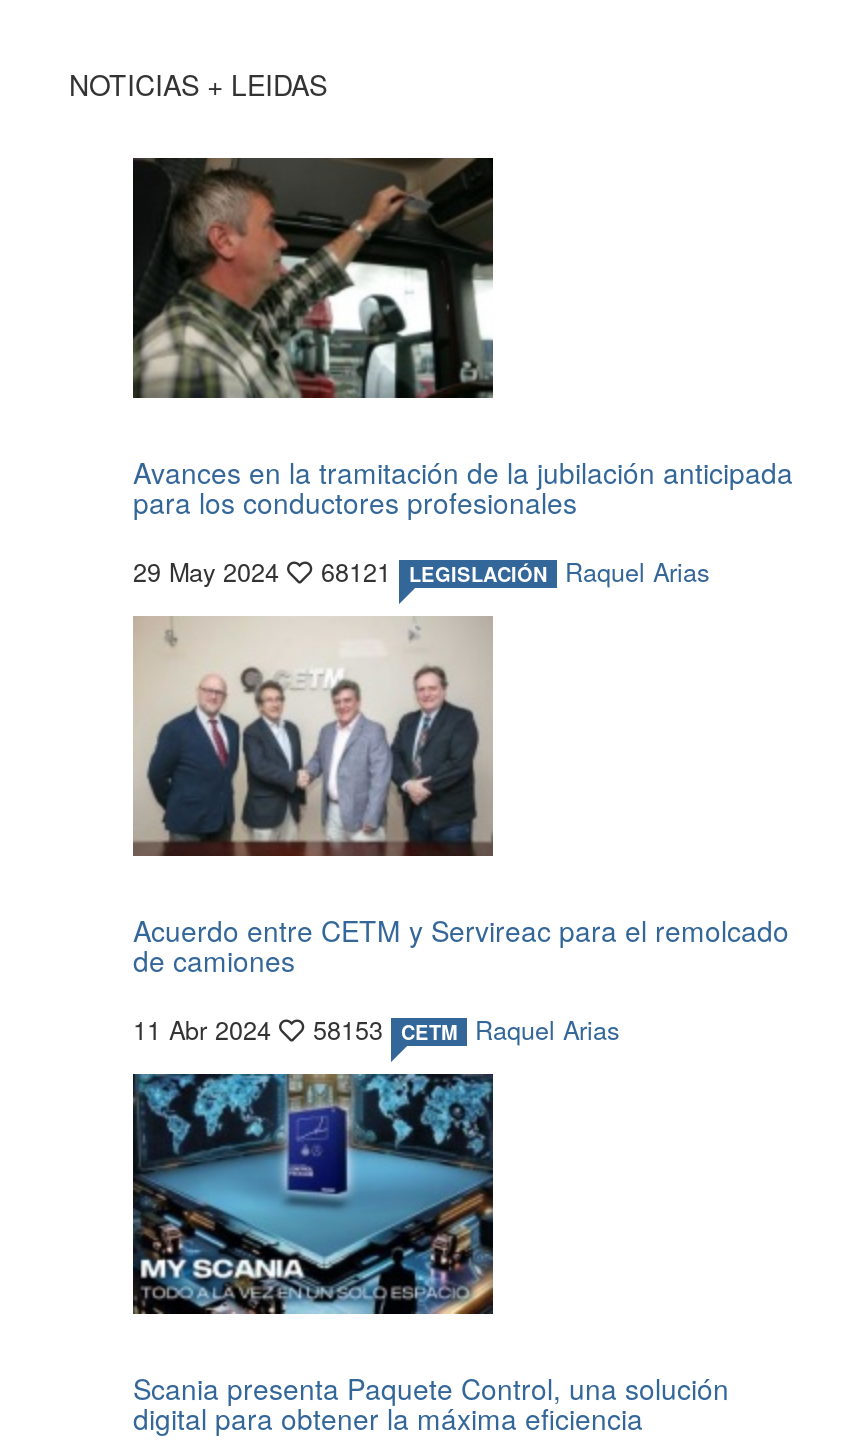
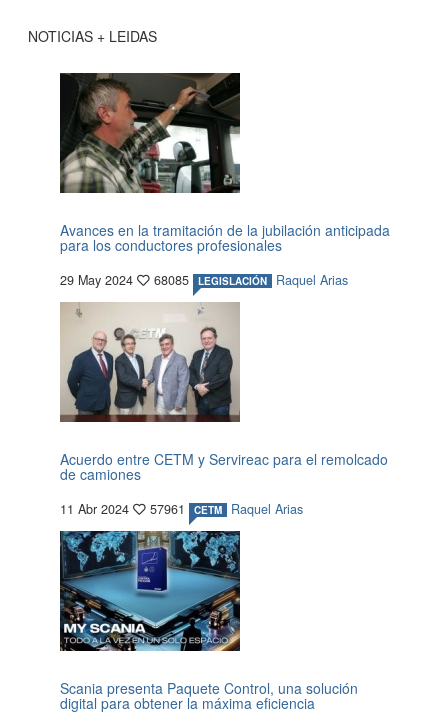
[133,554,709,590] 29 May 2024 68121 LEGISLACIÓN Raquel Arias -> [60,271,348,289] 29 May 2024 68085 LEGISLACIÓN Raquel Arias
[133,1012,619,1048] 11 Abr 2024 58153 CETM Raquel Arias -> [60,500,303,518] 11 Abr 2024 57961 CETM Raquel Arias

